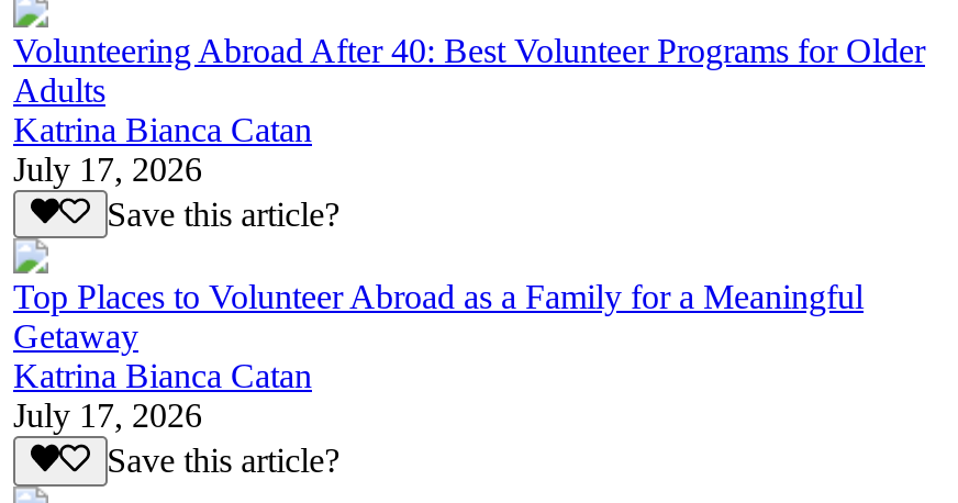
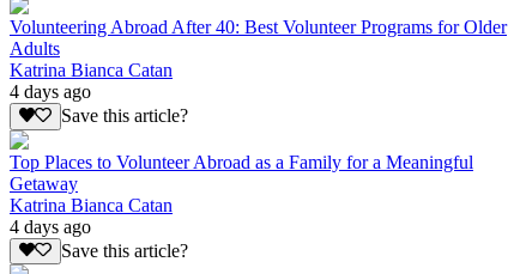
[13,150,202,188] July 17, 2026 -> [10,82,91,102] 4 days ago
[13,397,202,434] July 17, 2026 -> [10,216,91,237] 4 days ago

